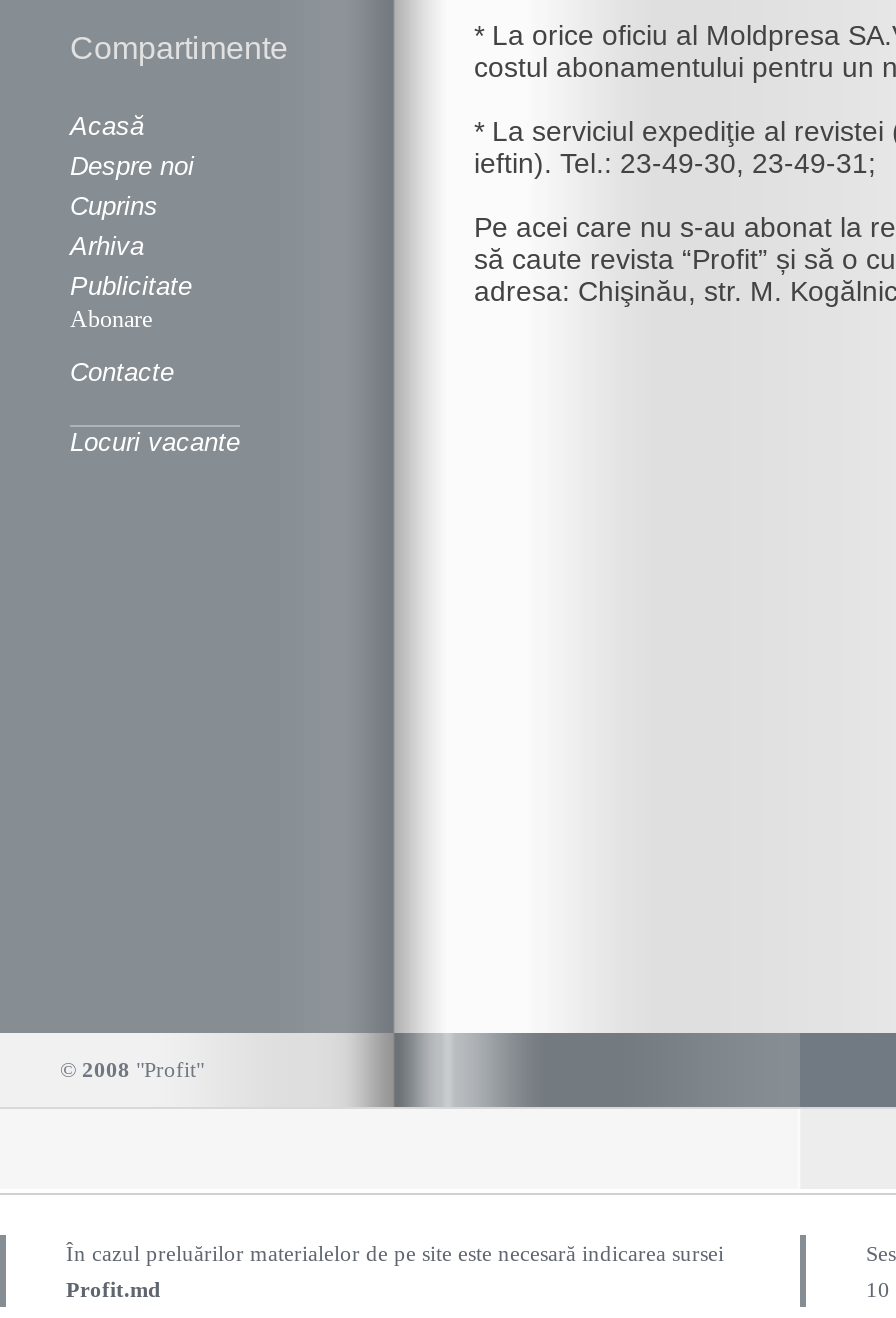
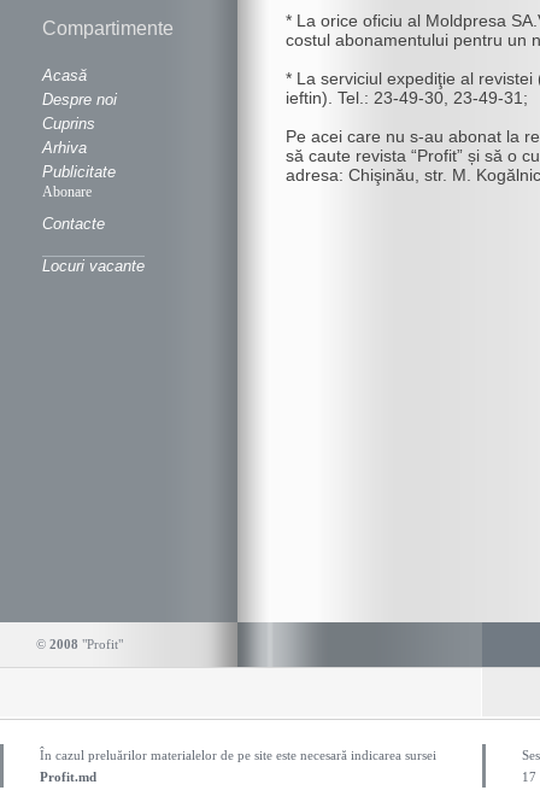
[866,1277,890,1301] 10 -> [522,769,536,784] 17

